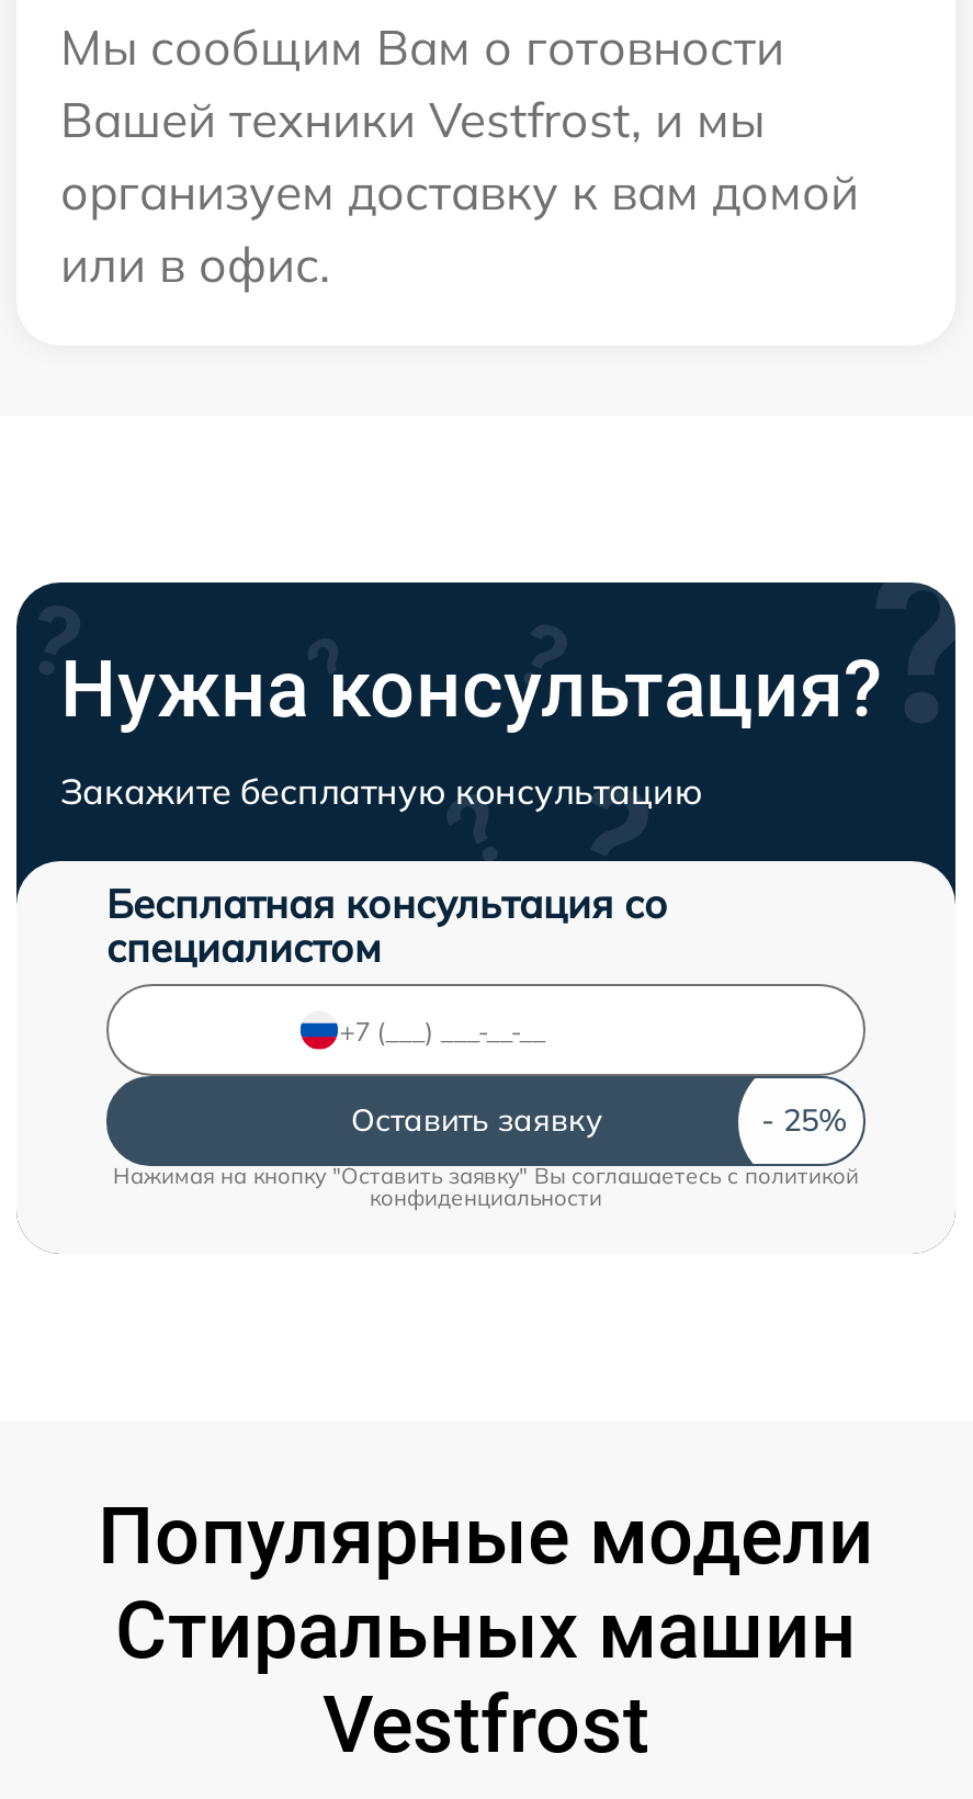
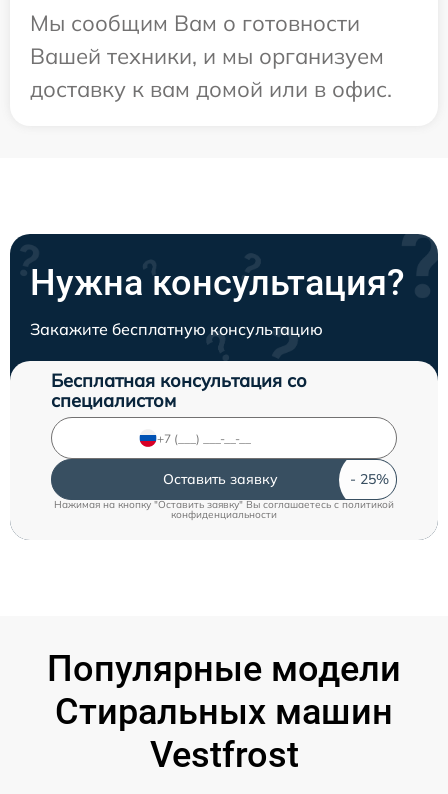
[60,90,859,296] Вашей техники Vestfrost, и мы | организуем доставку к вам домой | или в офис. -> [30,42,392,103] Вашей техники, и мы организуем | доставку к вам домой или в офис.

